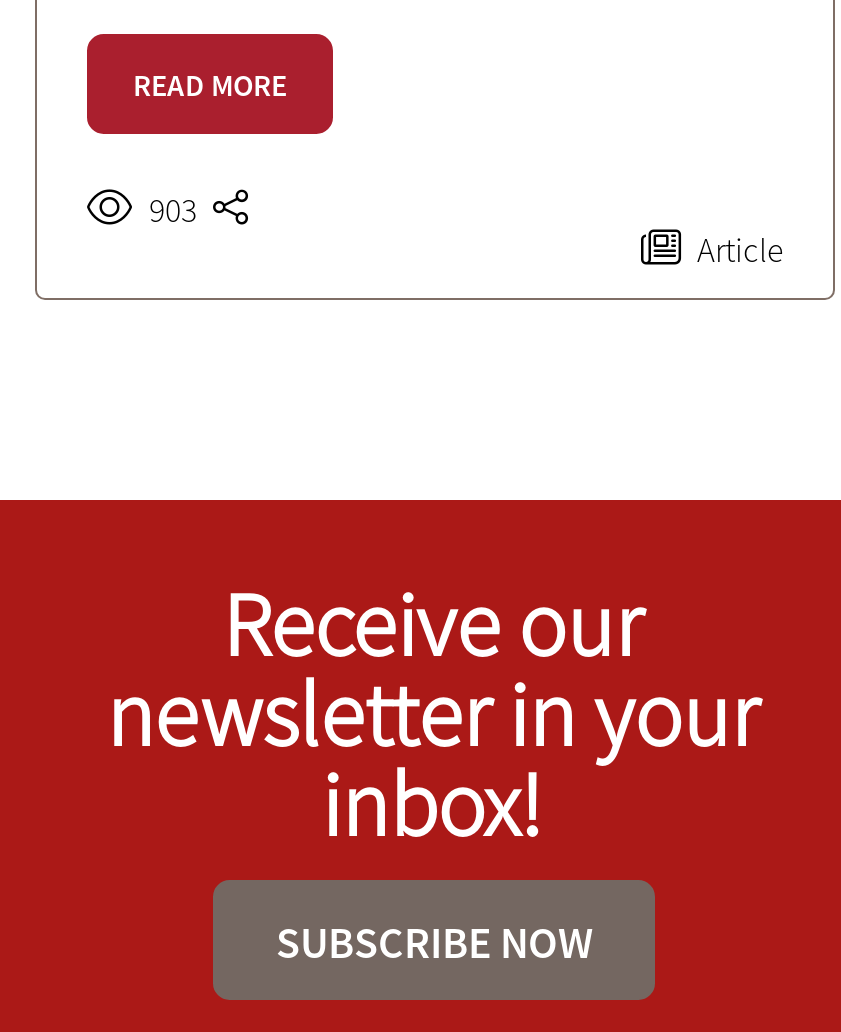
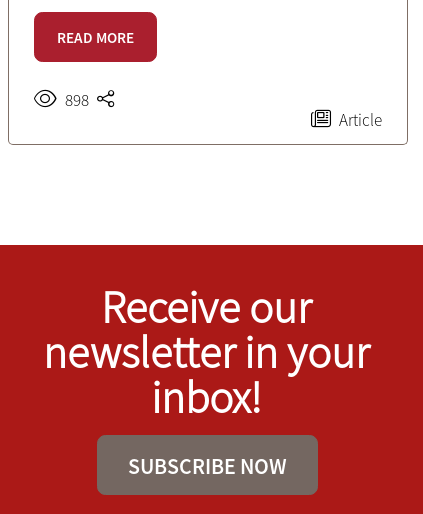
[149,188,197,232] 903 -> [65,89,89,111] 898

